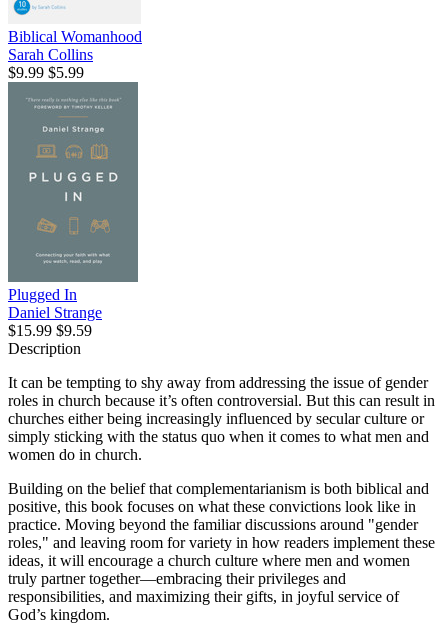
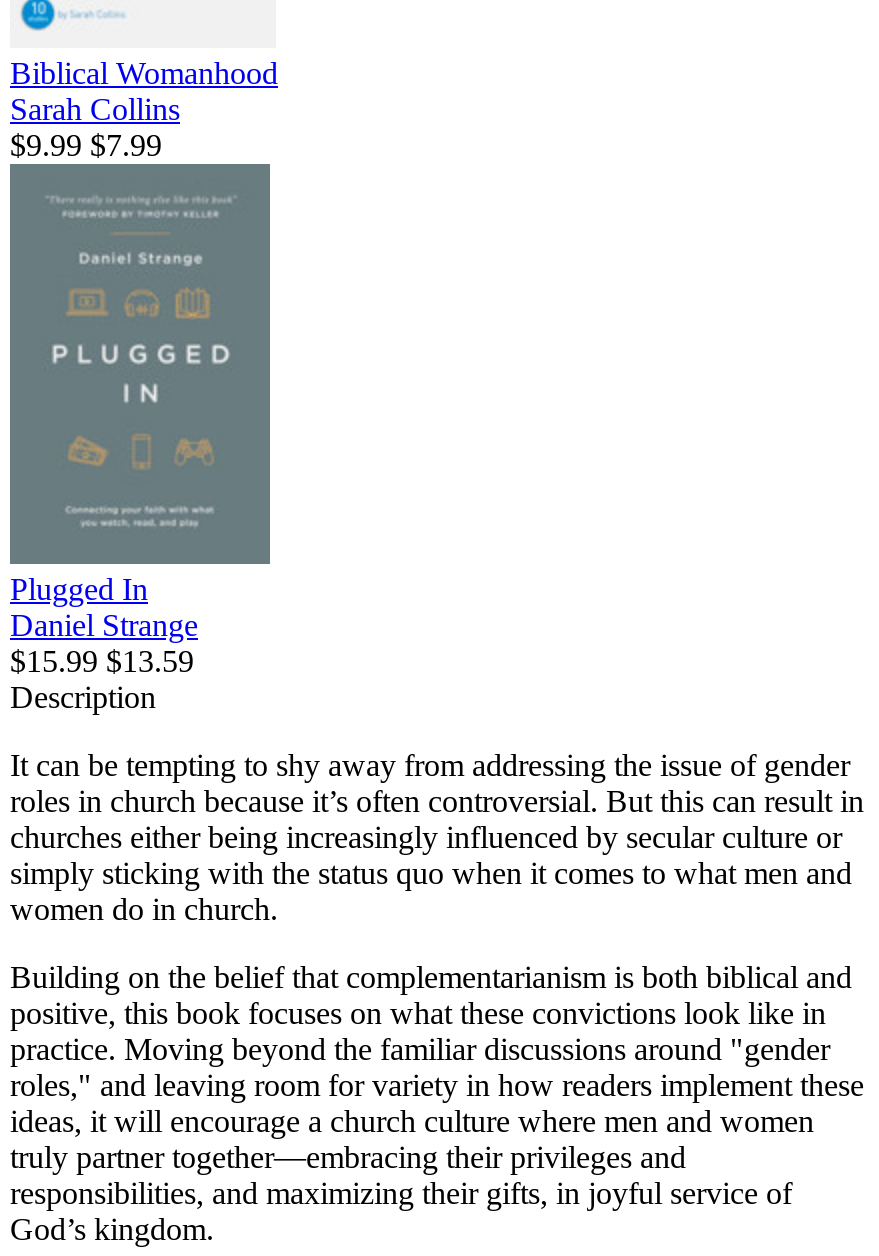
[8,64,84,81] $9.99 $5.99 -> [10,128,162,162] $9.99 $7.99
[8,322,92,339] $15.99 $9.59 -> [10,644,194,678] $15.99 $13.59

